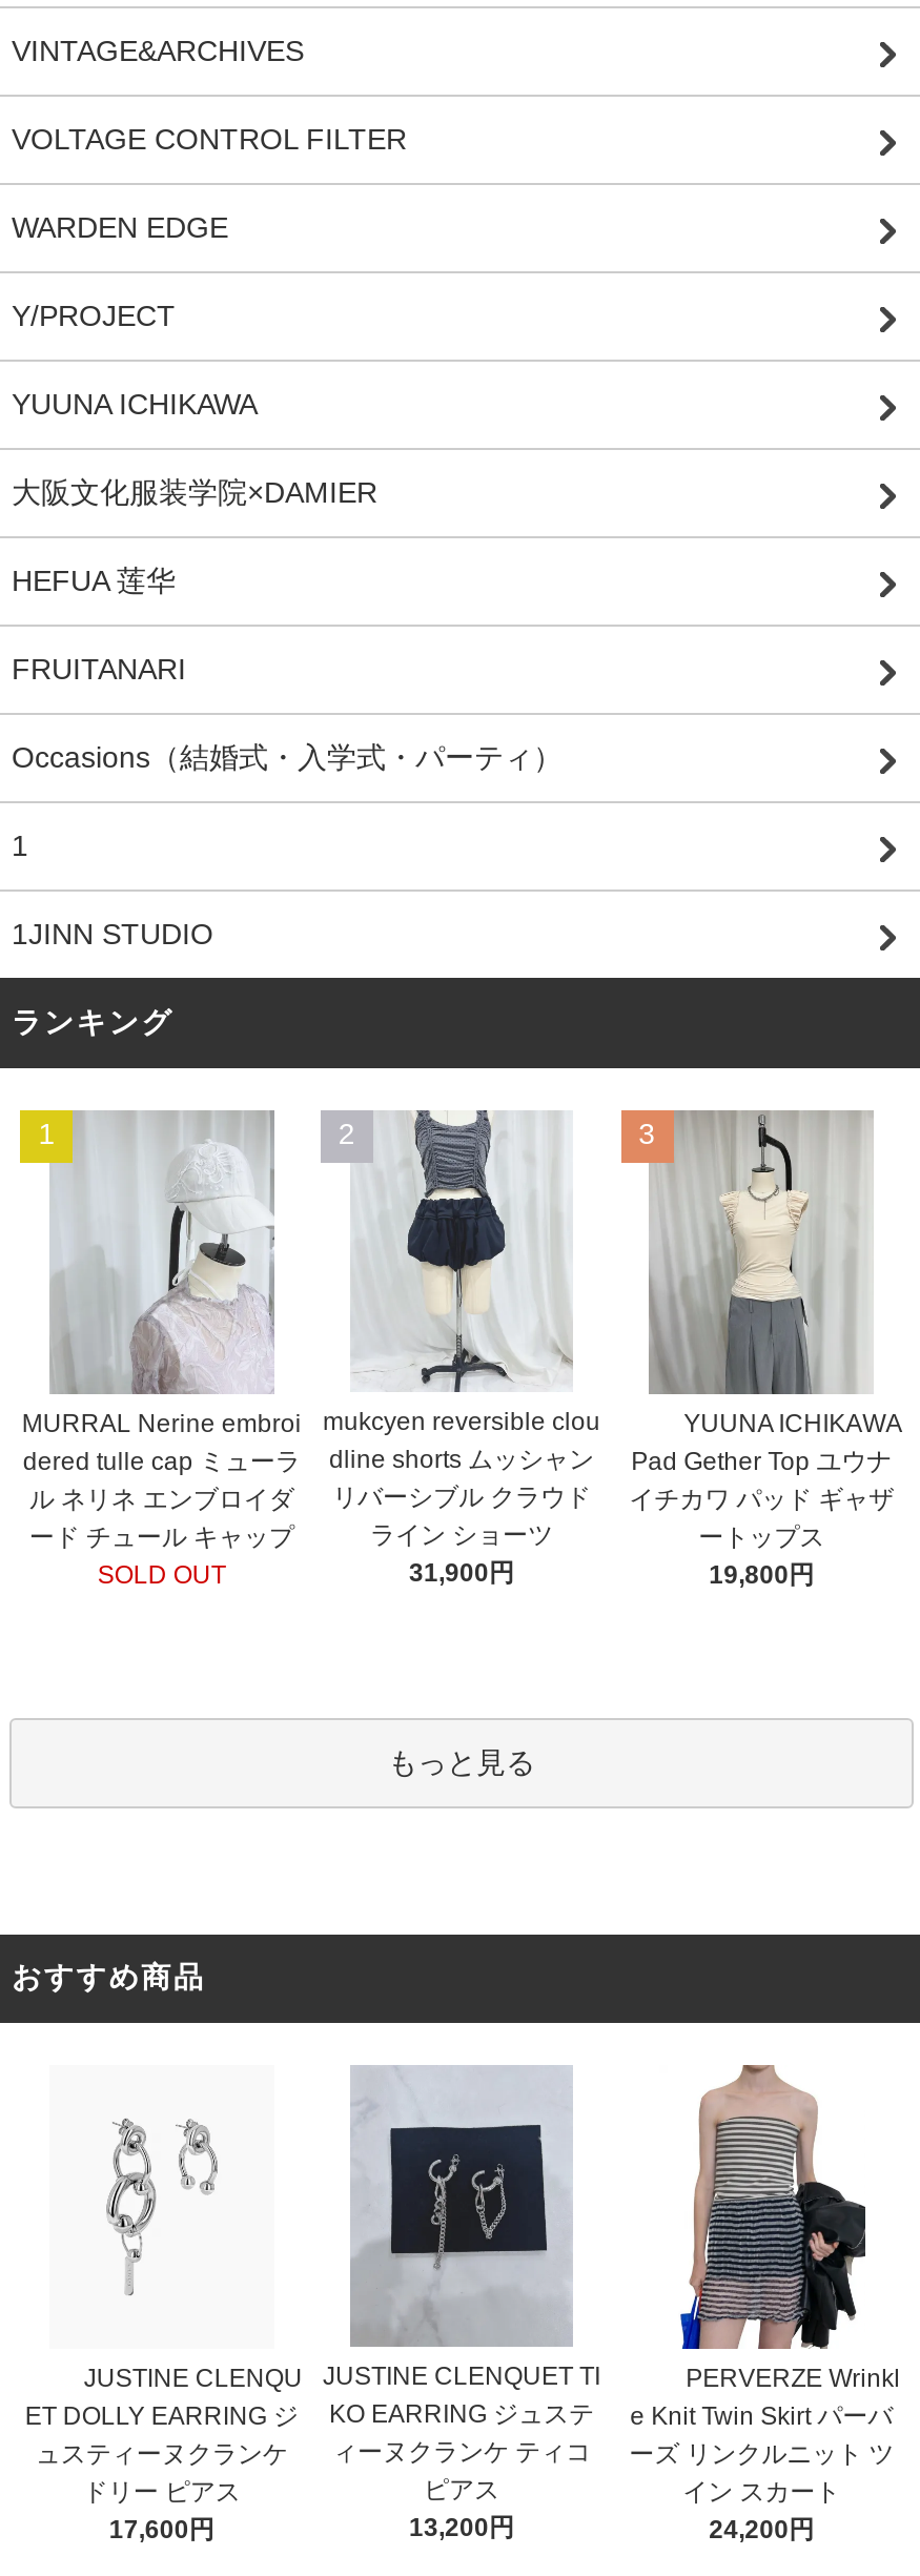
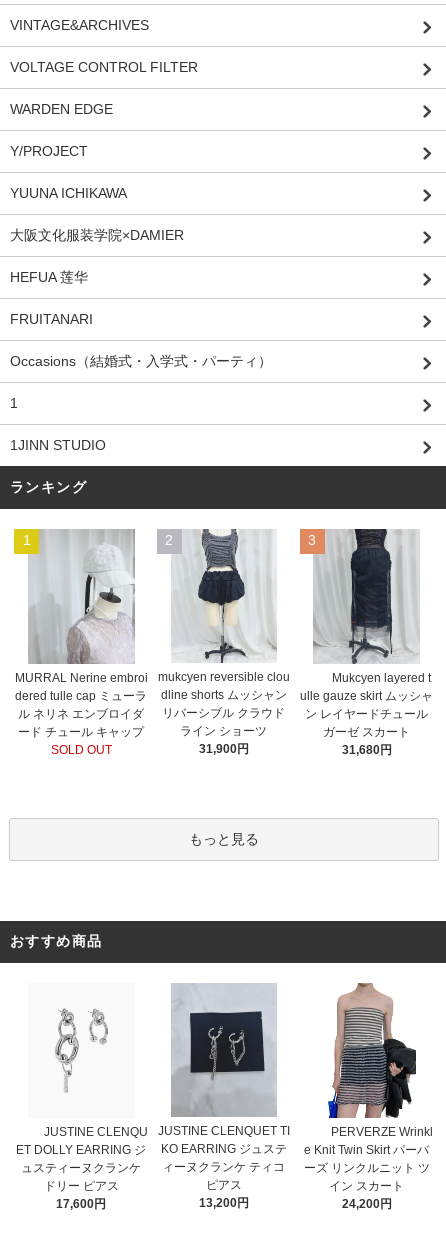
[629,1112,902,1589] [image] | YUUNA ICHIKAWA | Pad Gether Top ユウナ | イチカワ パッド ギャザ | ートップス | 19,800円 -> [300,529,433,757] [image] | Mukcyen layered t | ulle gauze skirt ムッシャ | ン レイヤードチュール | ガーゼ スカート | 31,680円

